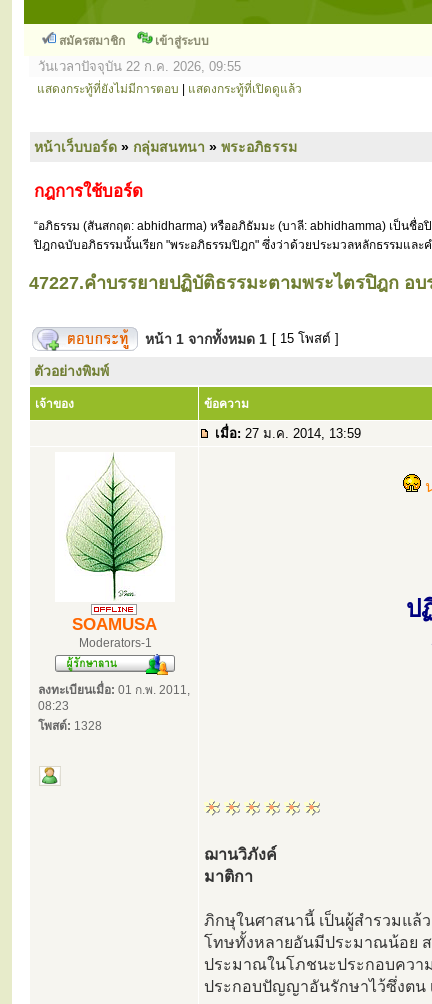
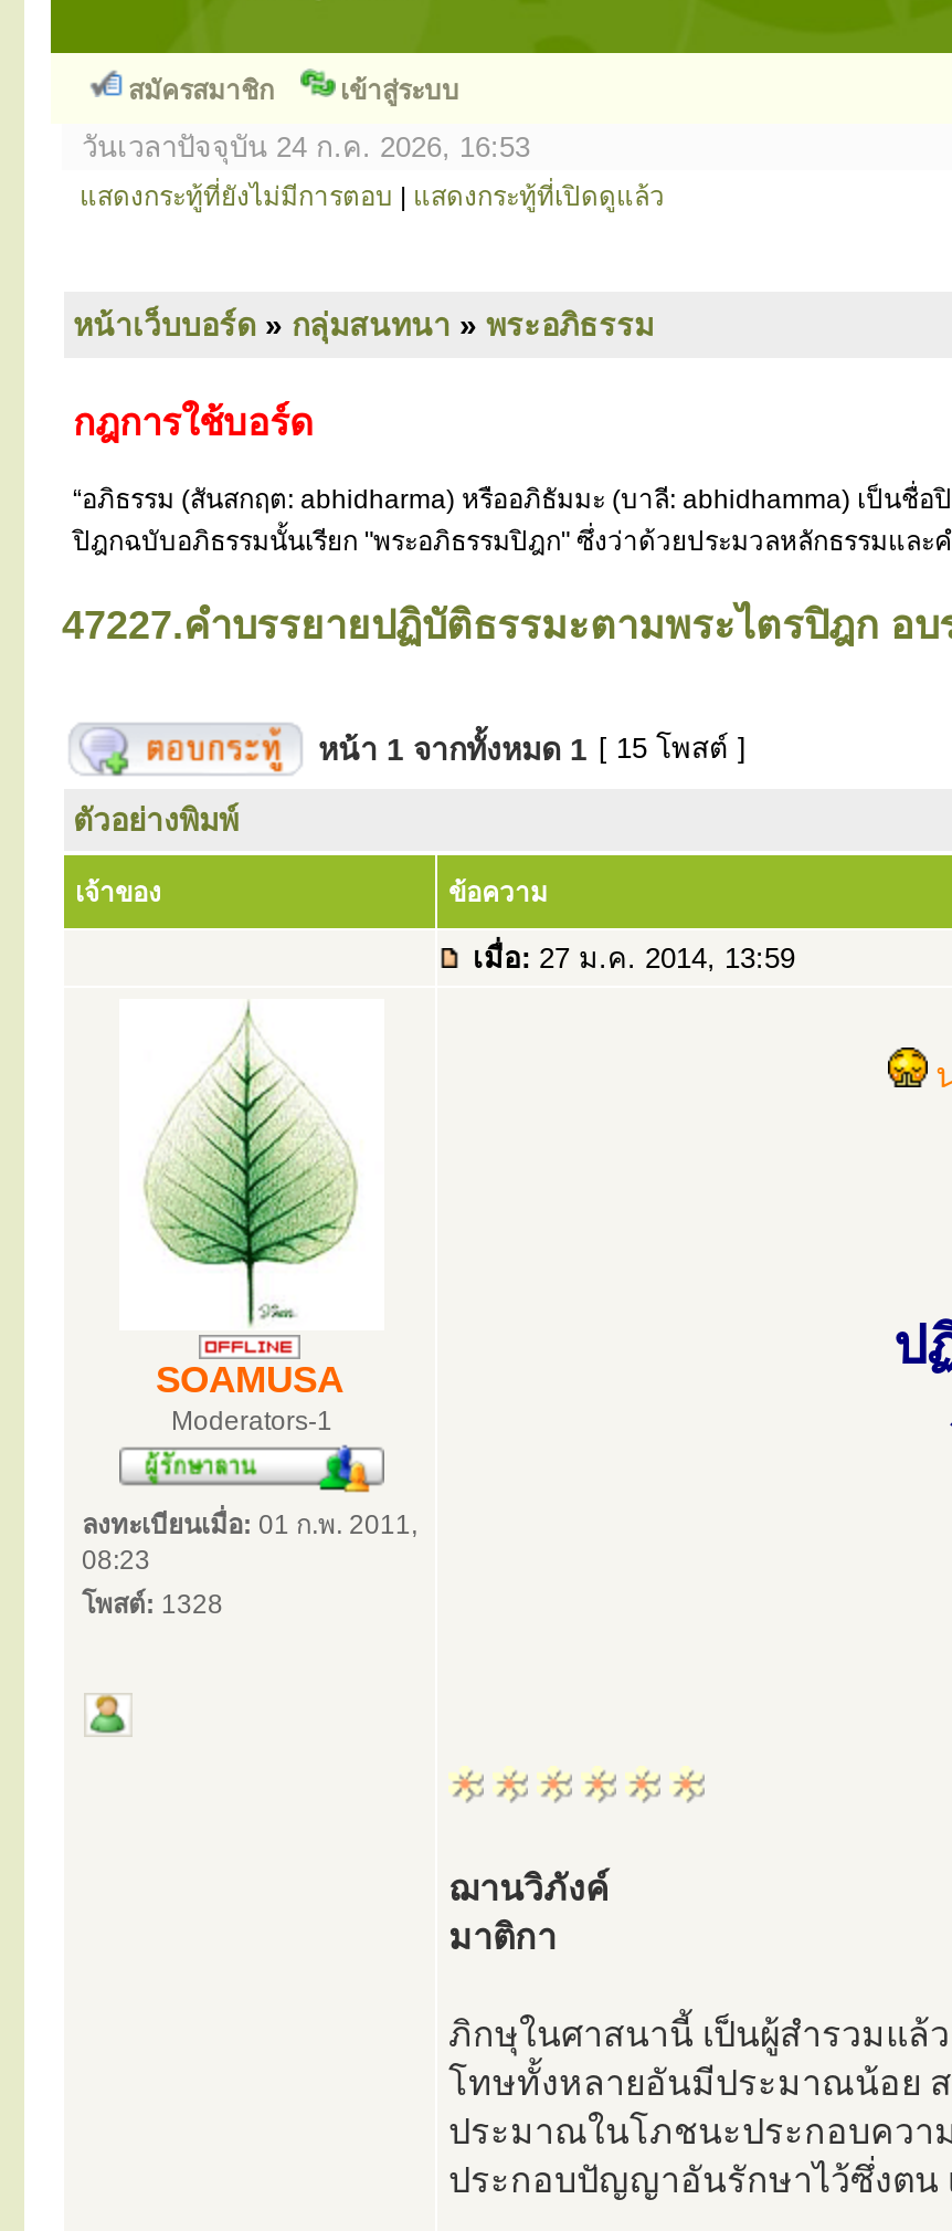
[38,59,249,74] วันเวลาปัจจุบัน 22 ก.ค. 2026, 09:55 -> [82,130,548,164] วันเวลาปัจจุบัน 24 ก.ค. 2026, 16:53

